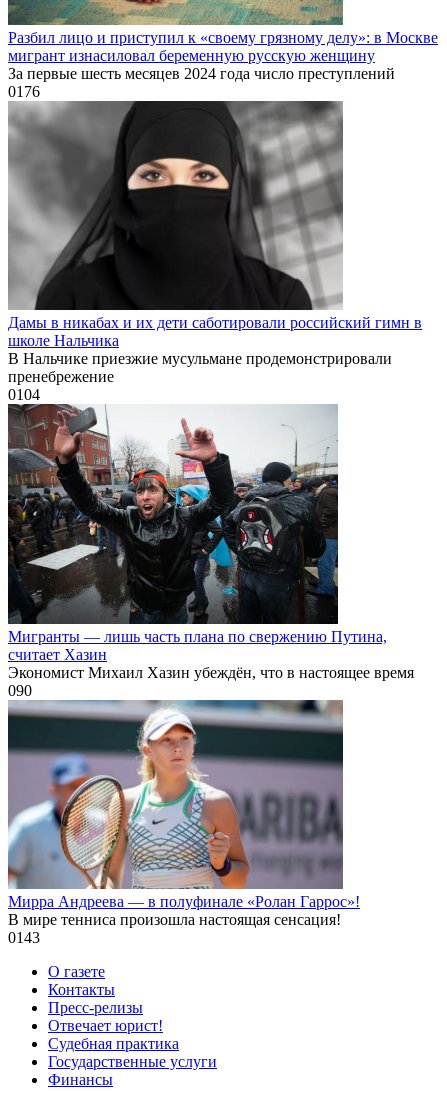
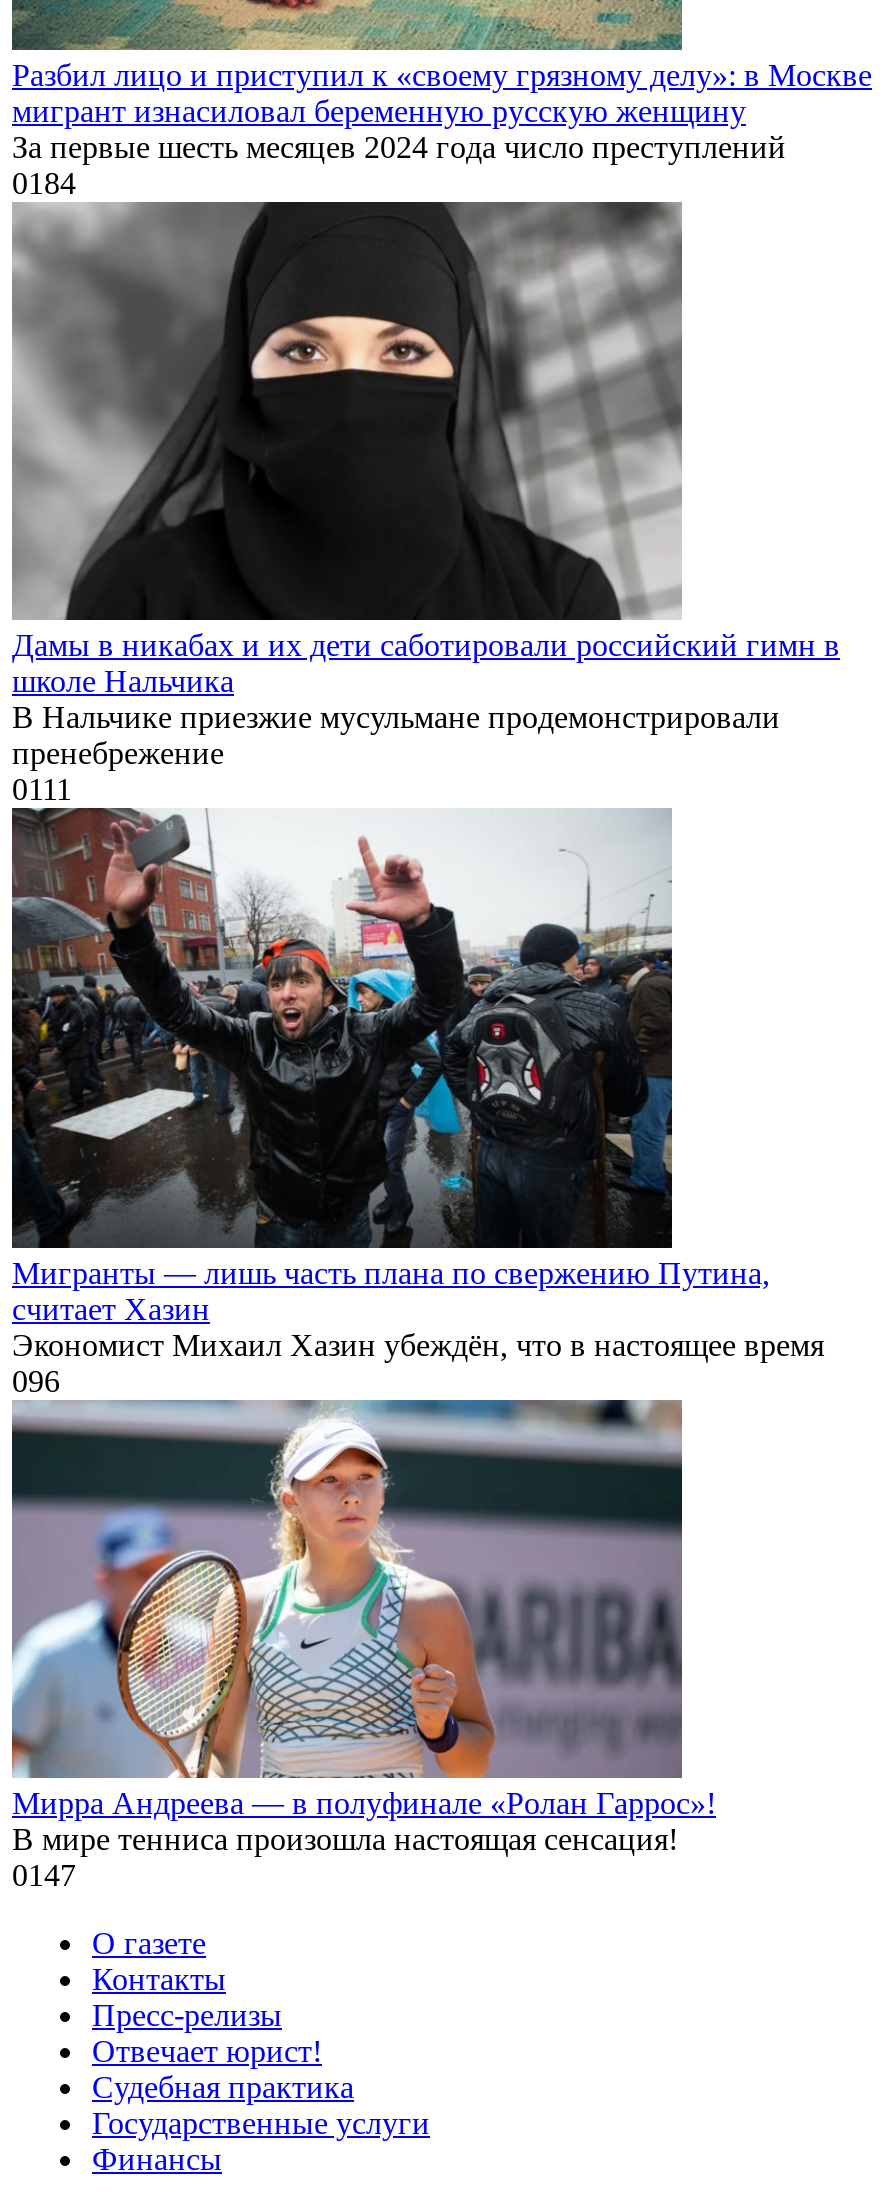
[8,83,40,100] 0176 -> [12,166,76,200] 0184
[8,386,40,403] 0104 -> [12,772,72,806] 0111
[8,682,32,699] 090 -> [12,1364,60,1398] 096
[8,929,40,946] 0143 -> [12,1858,76,1892] 0147

